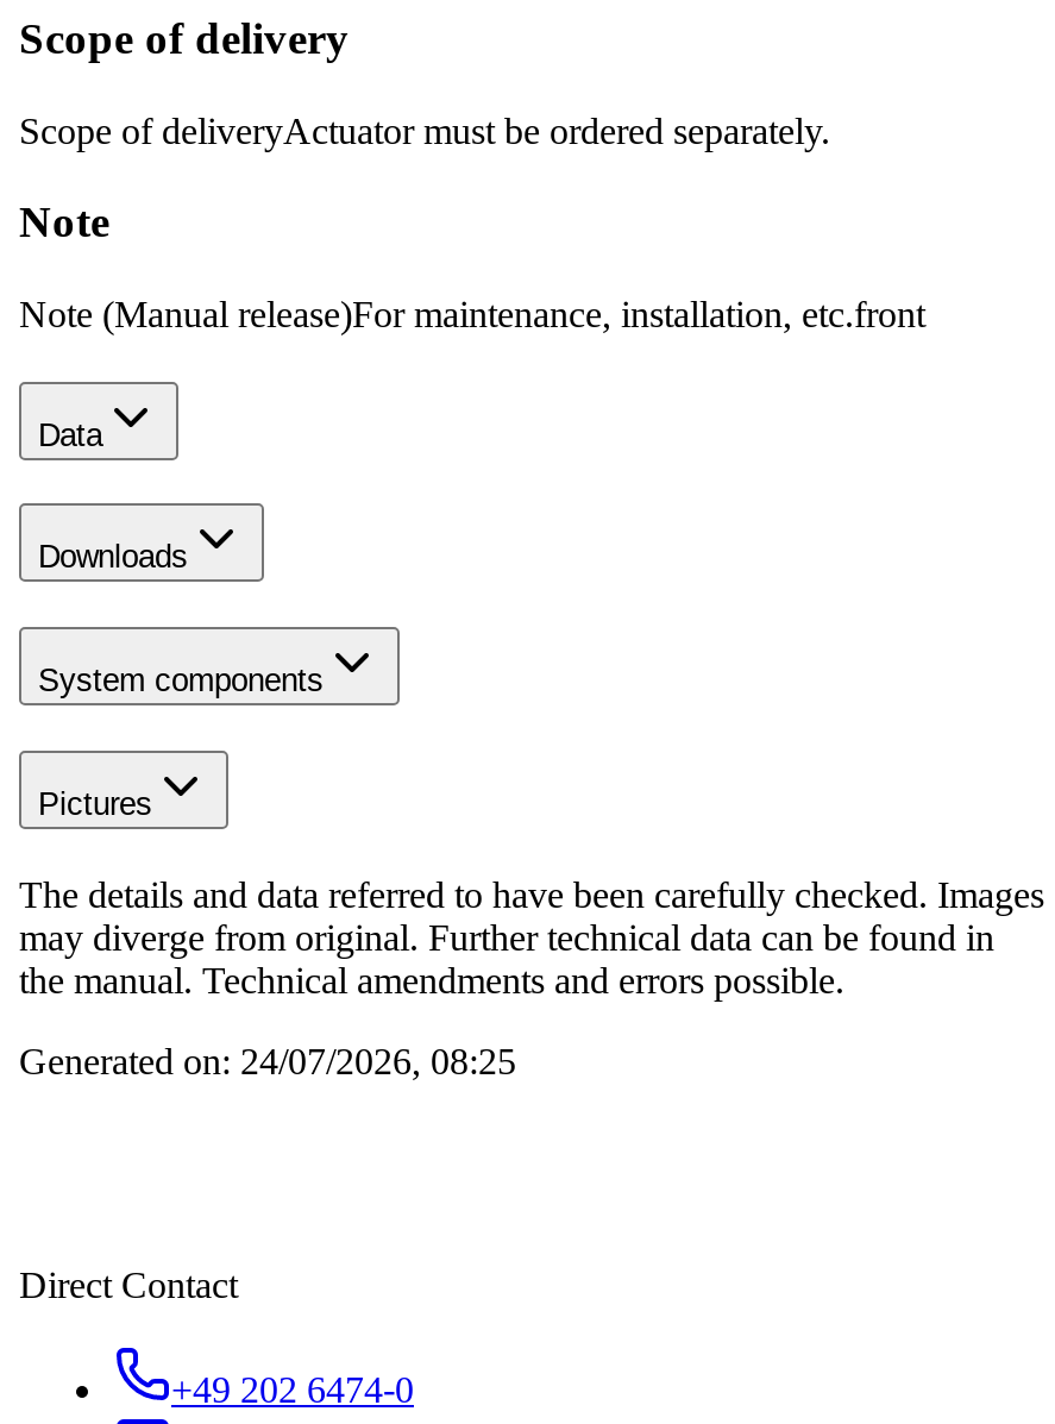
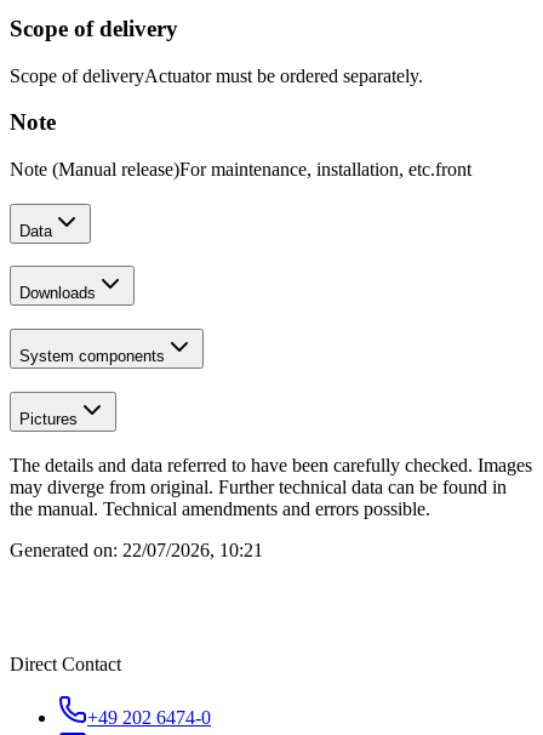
[19,1040,516,1080] Generated on: 24/07/2026, 08:25 -> [10,539,263,560] Generated on: 22/07/2026, 10:21

